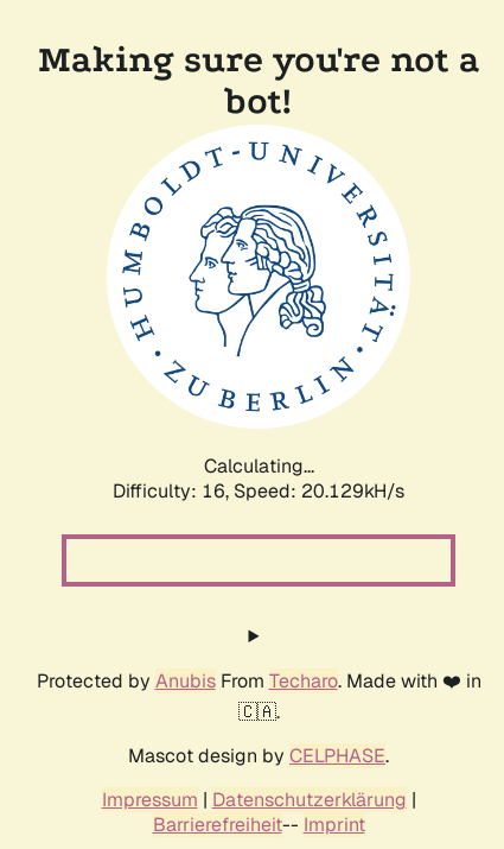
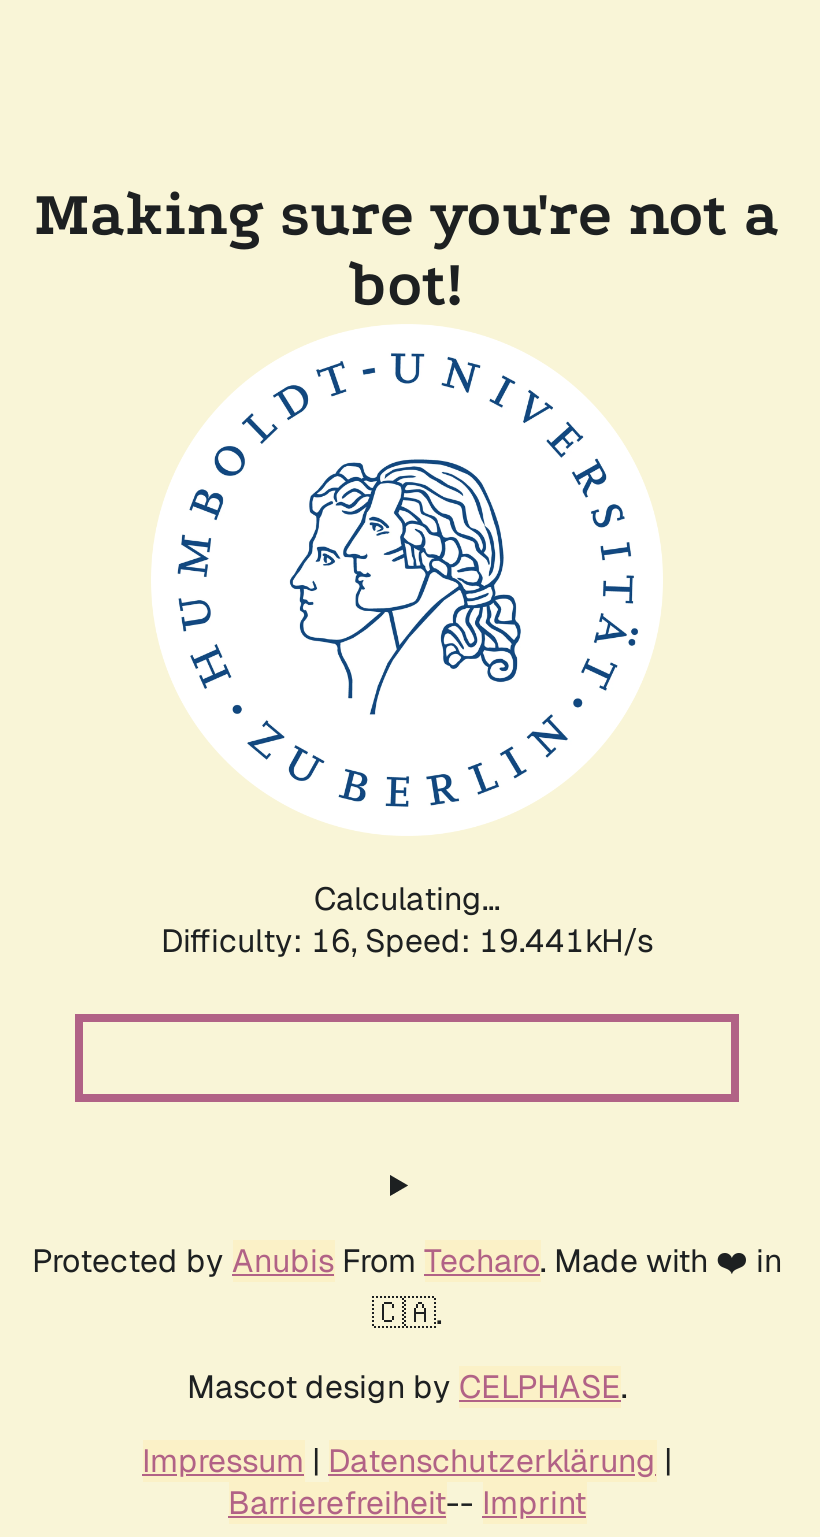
[113,479,404,503] Difficulty: 16, Speed: 20.129kH/s -> [161,920,653,962] Difficulty: 16, Speed: 19.441kH/s

